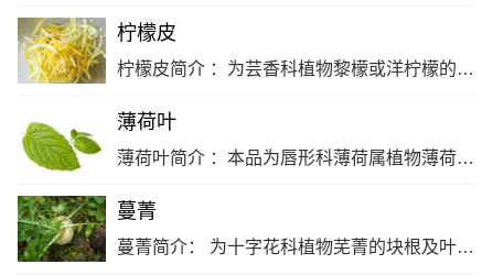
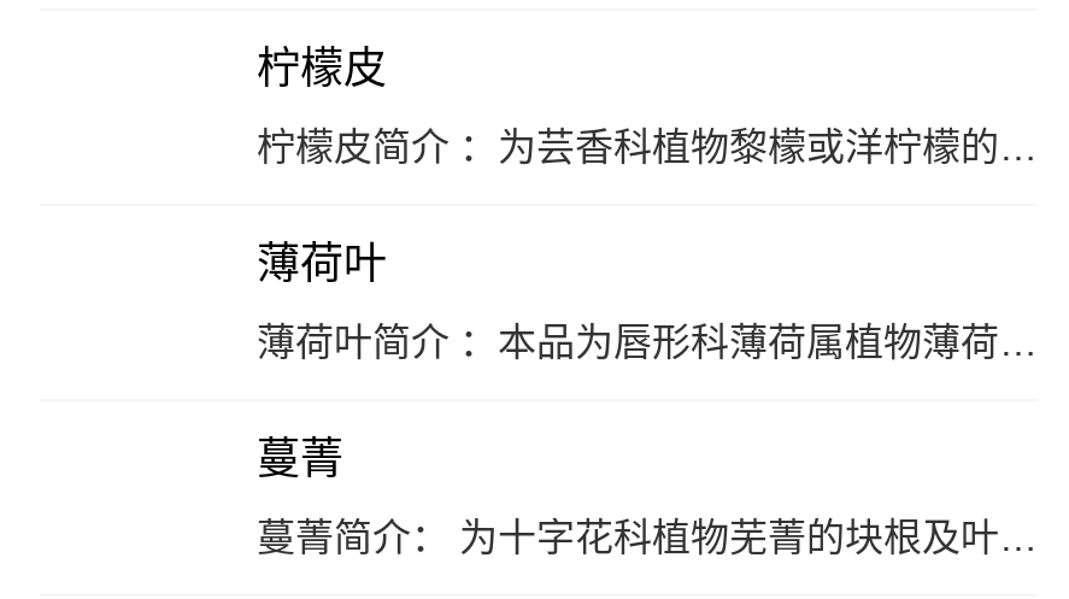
[17,16,107,85] [image] -> none
[21,121,103,173] [image] -> none
[17,195,107,263] [image] -> none

